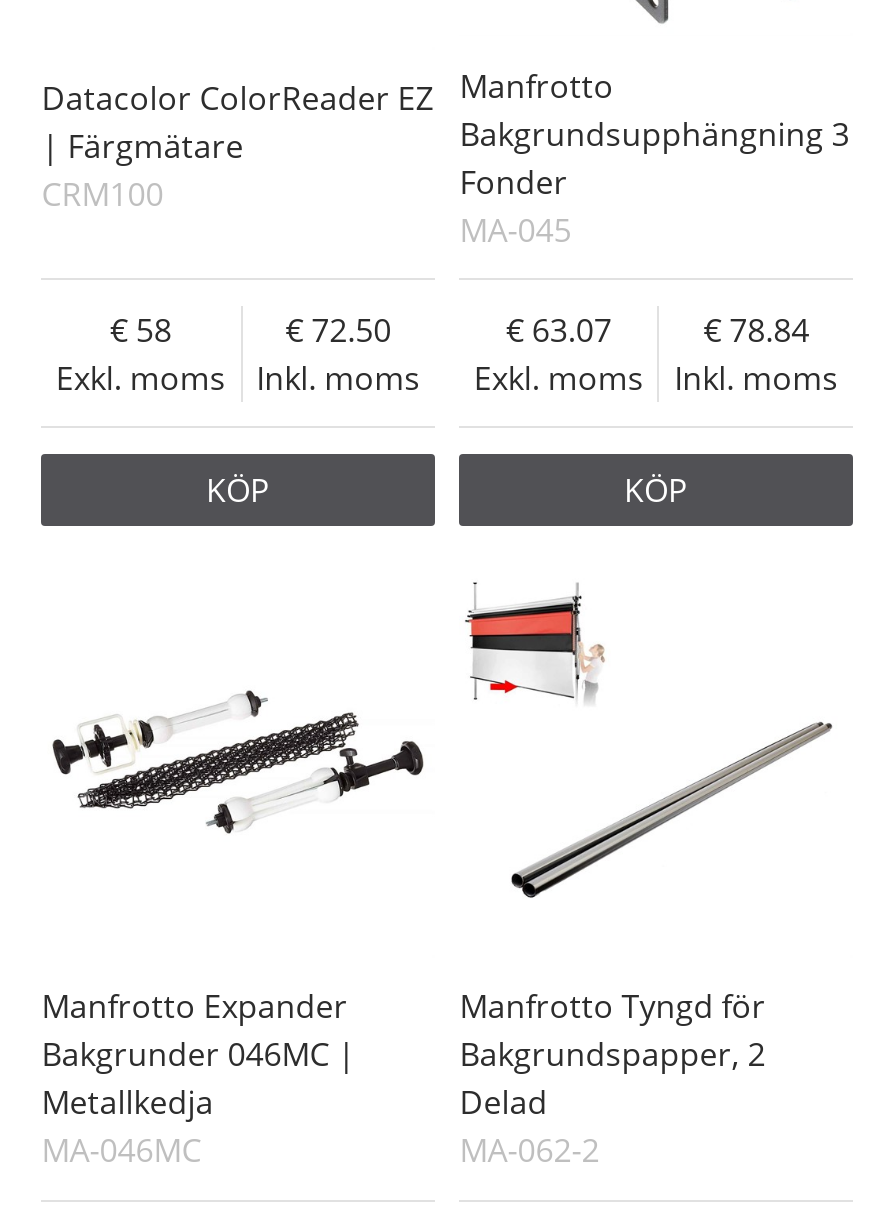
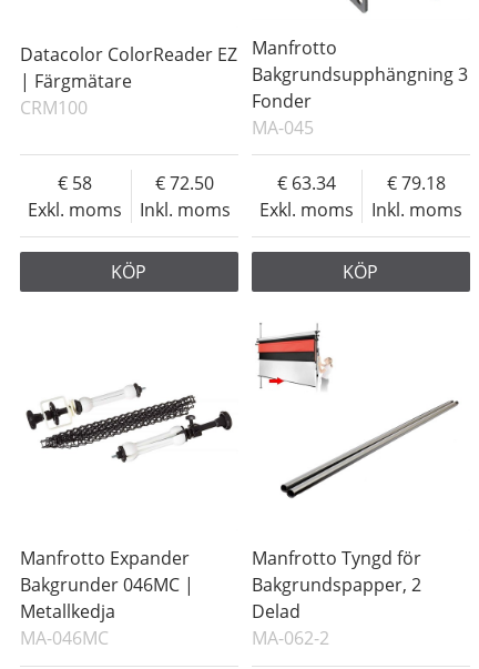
[532,307,612,351] 63.07 -> [292,170,336,195] 63.34
[729,307,809,351] 78.84 -> [401,170,446,195] 79.18

